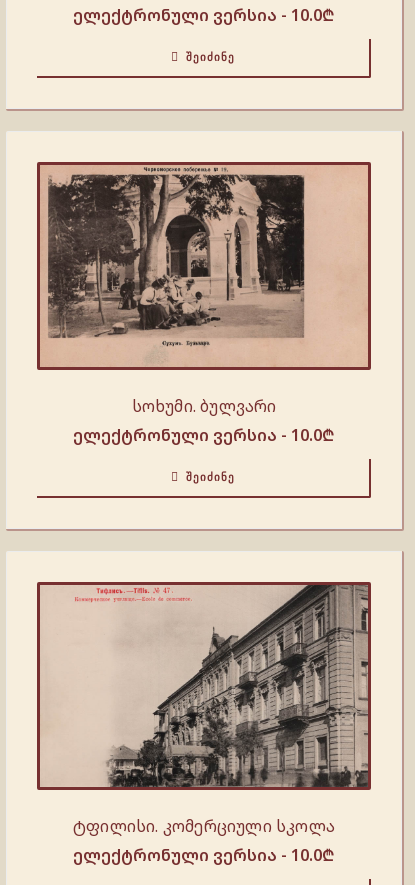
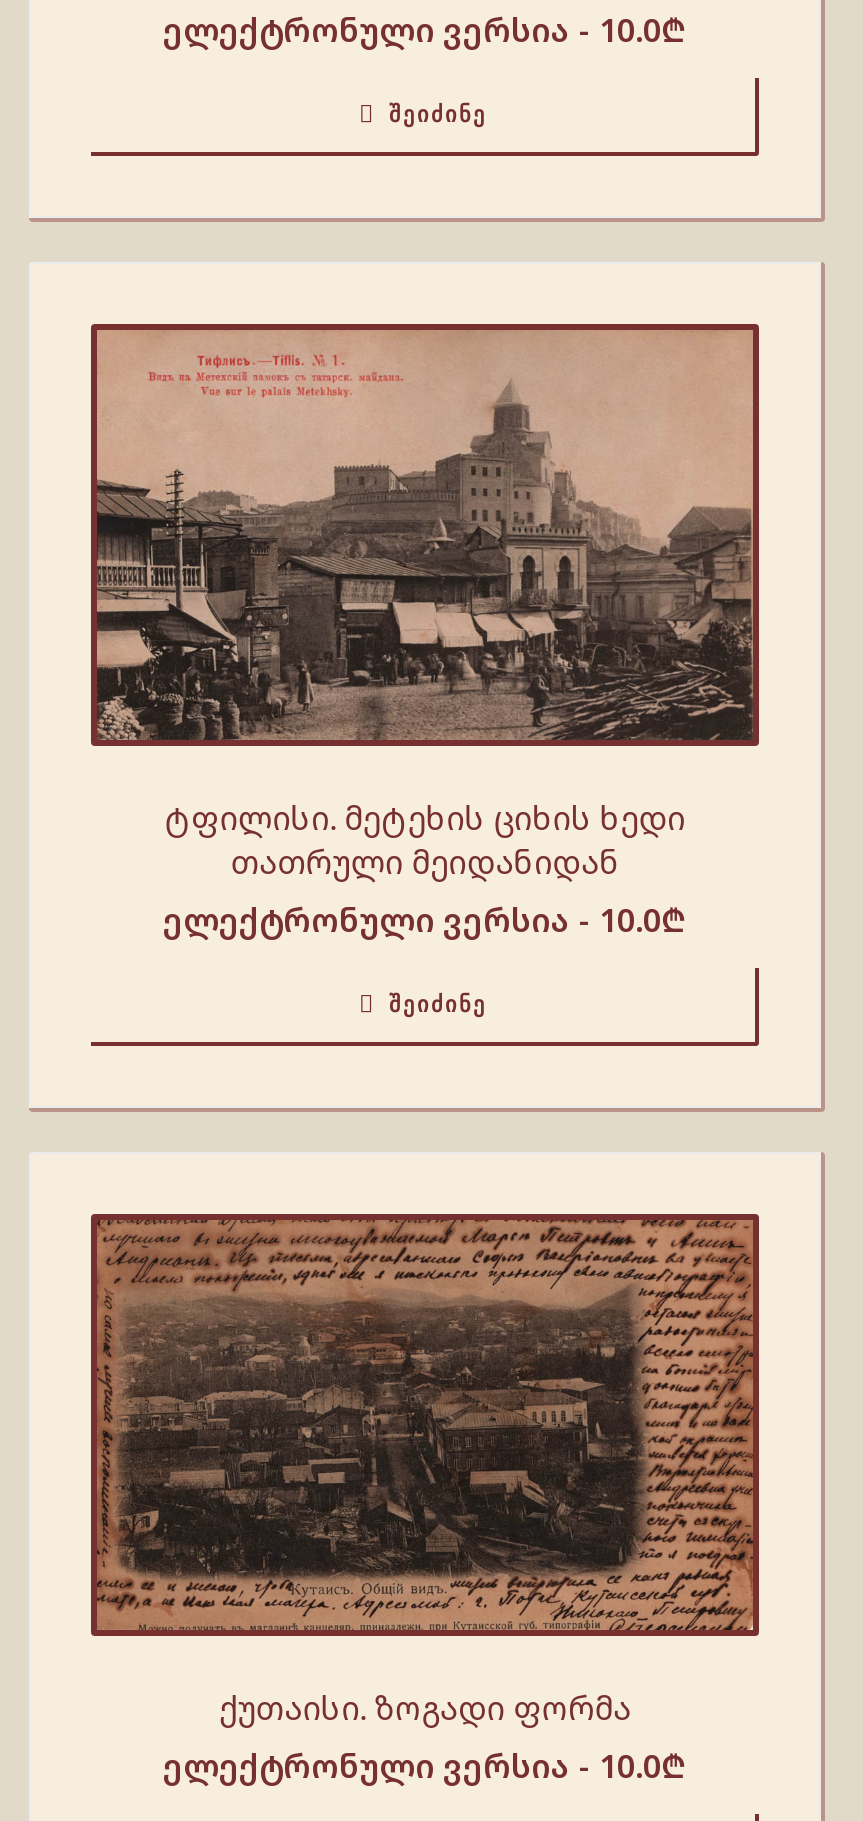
[37,166,371,417] [image] | სოხუმი. ბულვარი -> [91,330,759,884] [image] | ტფილისი. მეტეხის ციხის ხედი | თათრული მეიდანიდან
[39,584,368,837] [image] | ტფილისი. კომერციული სკოლა -> [97,1220,753,1730] [image] | ქუთაისი. ზოგადი ფორმა

